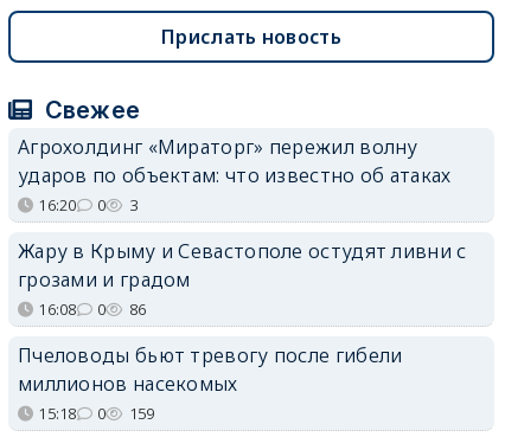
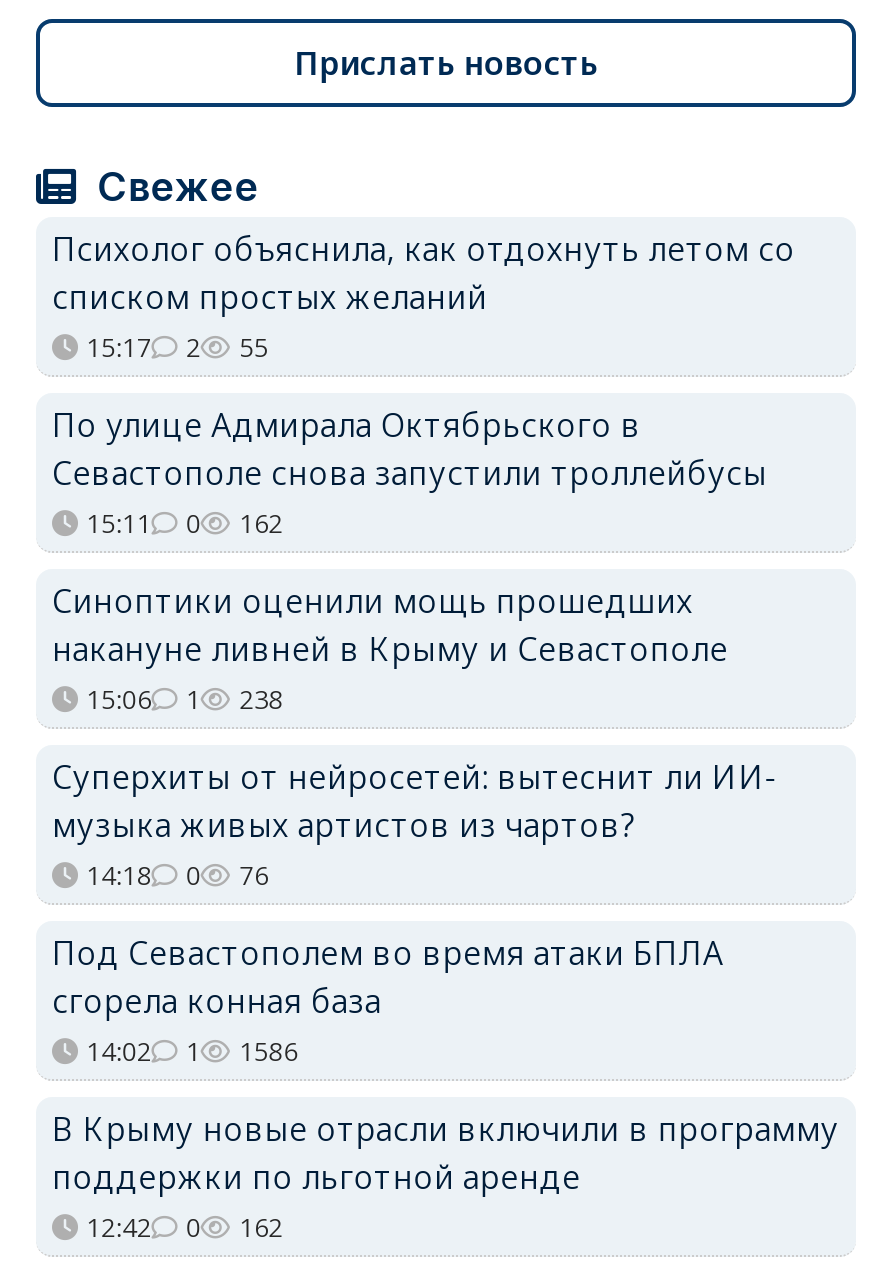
[18,134,451,215] Агрохолдинг «Мираторг» пережил волну | ударов по объектам: что известно об атаках | 16:20 -> [52,227,795,541] Психолог объяснила, как отдохнуть летом со | списком простых желаний | 15:17 | 2 | 55 | По улице Адмирала Октябрьского в | Севастополе снова запустили троллейбусы | 15:11
[18,194,467,320] 3 | Жару в Крыму и Севастополе остудят ливни с | грозами и градом | 16:08 -> [52,505,778,893] 162 | Синоптики оценили мощь прошедших | накануне ливней в Крыму и Севастополе | 15:06 | 1 | 238 | Суперхиты от нейросетей: вытеснит ли ИИ- | музыка живых артистов из чартов? | 14:18
[18,298,402,424] 86 | Пчеловоды бьют тревогу после гибели | миллионов насекомых | 15:18 -> [52,857,839,1245] 76 | Под Севастополем во время атаки БПЛА | сгорела конная база | 14:02 | 1 | 1586 | В Крыму новые отрасли включили в программу | поддержки по льготной аренде | 12:42
[129,403,155,424] 159 -> [239,1209,283,1245] 162

